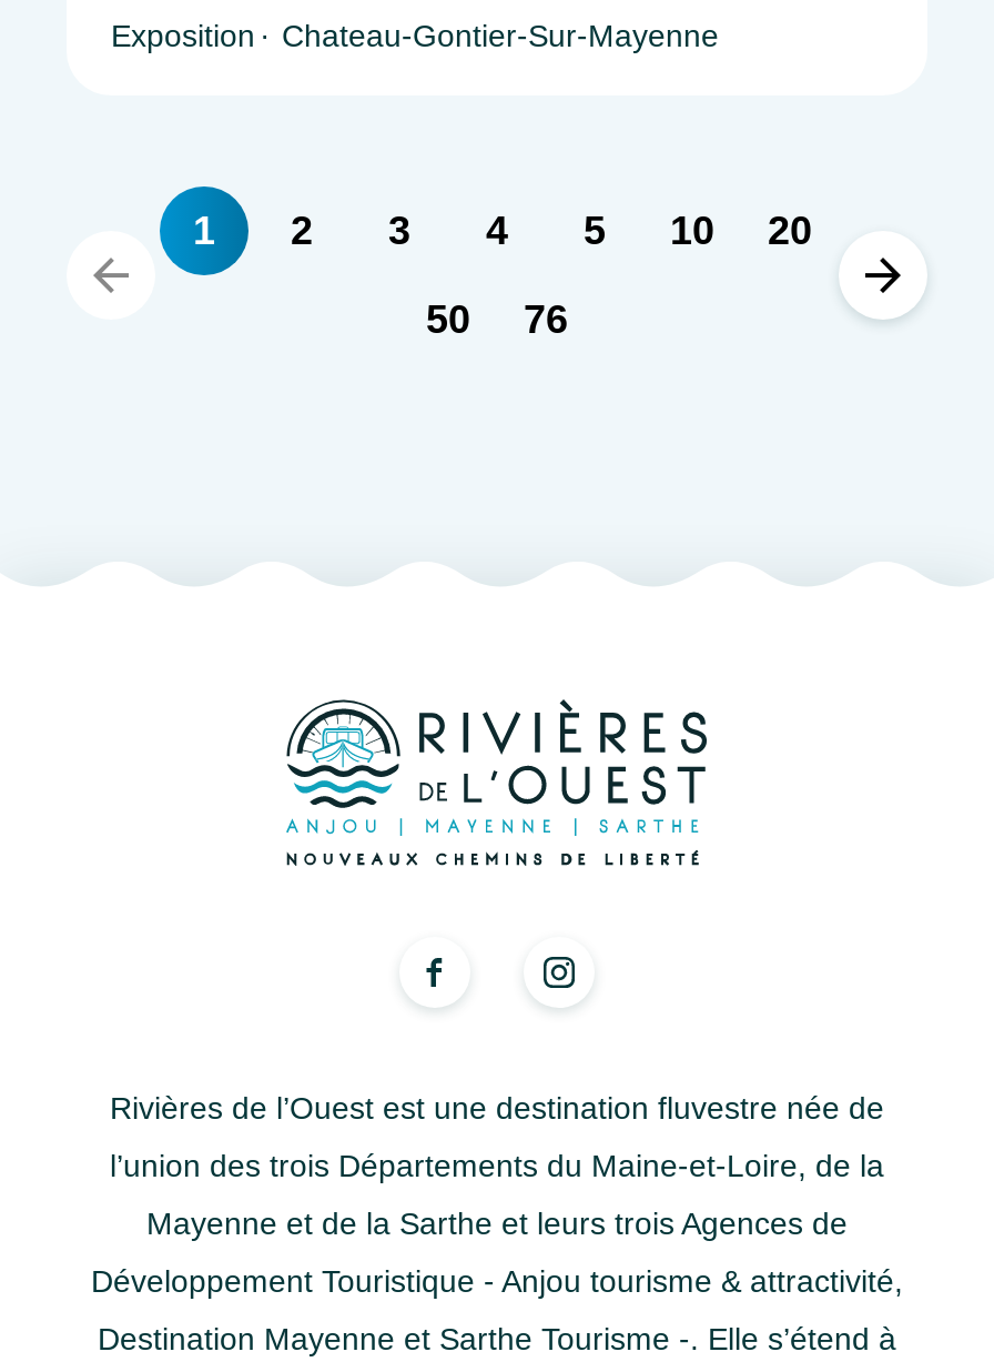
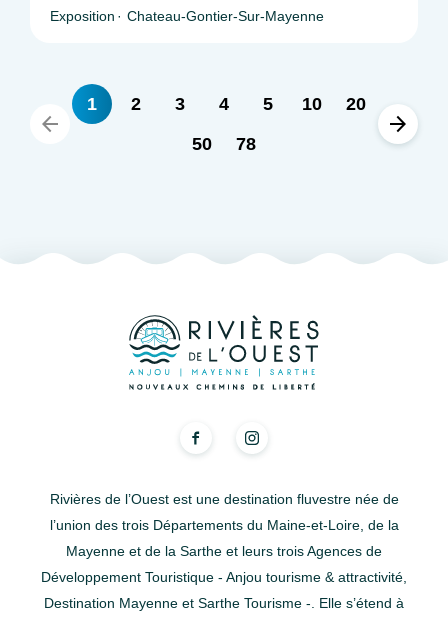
[426,297,568,342] 50 76 -> [192,134,256,154] 50 78

